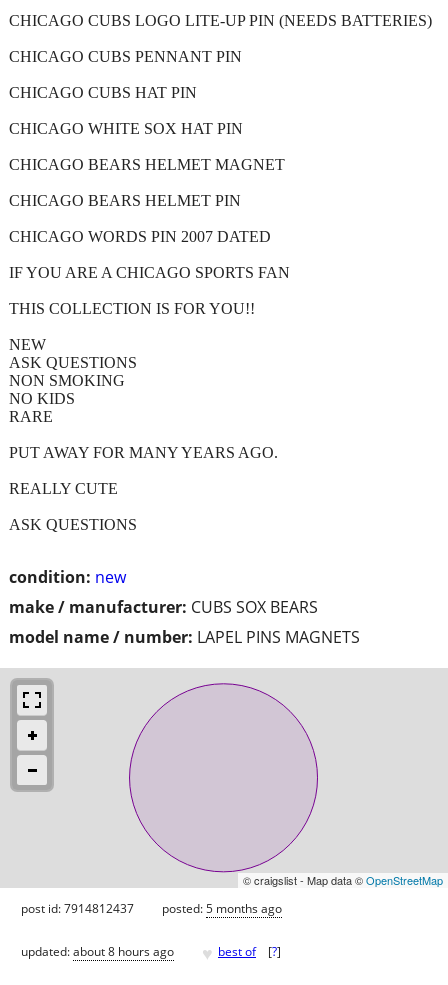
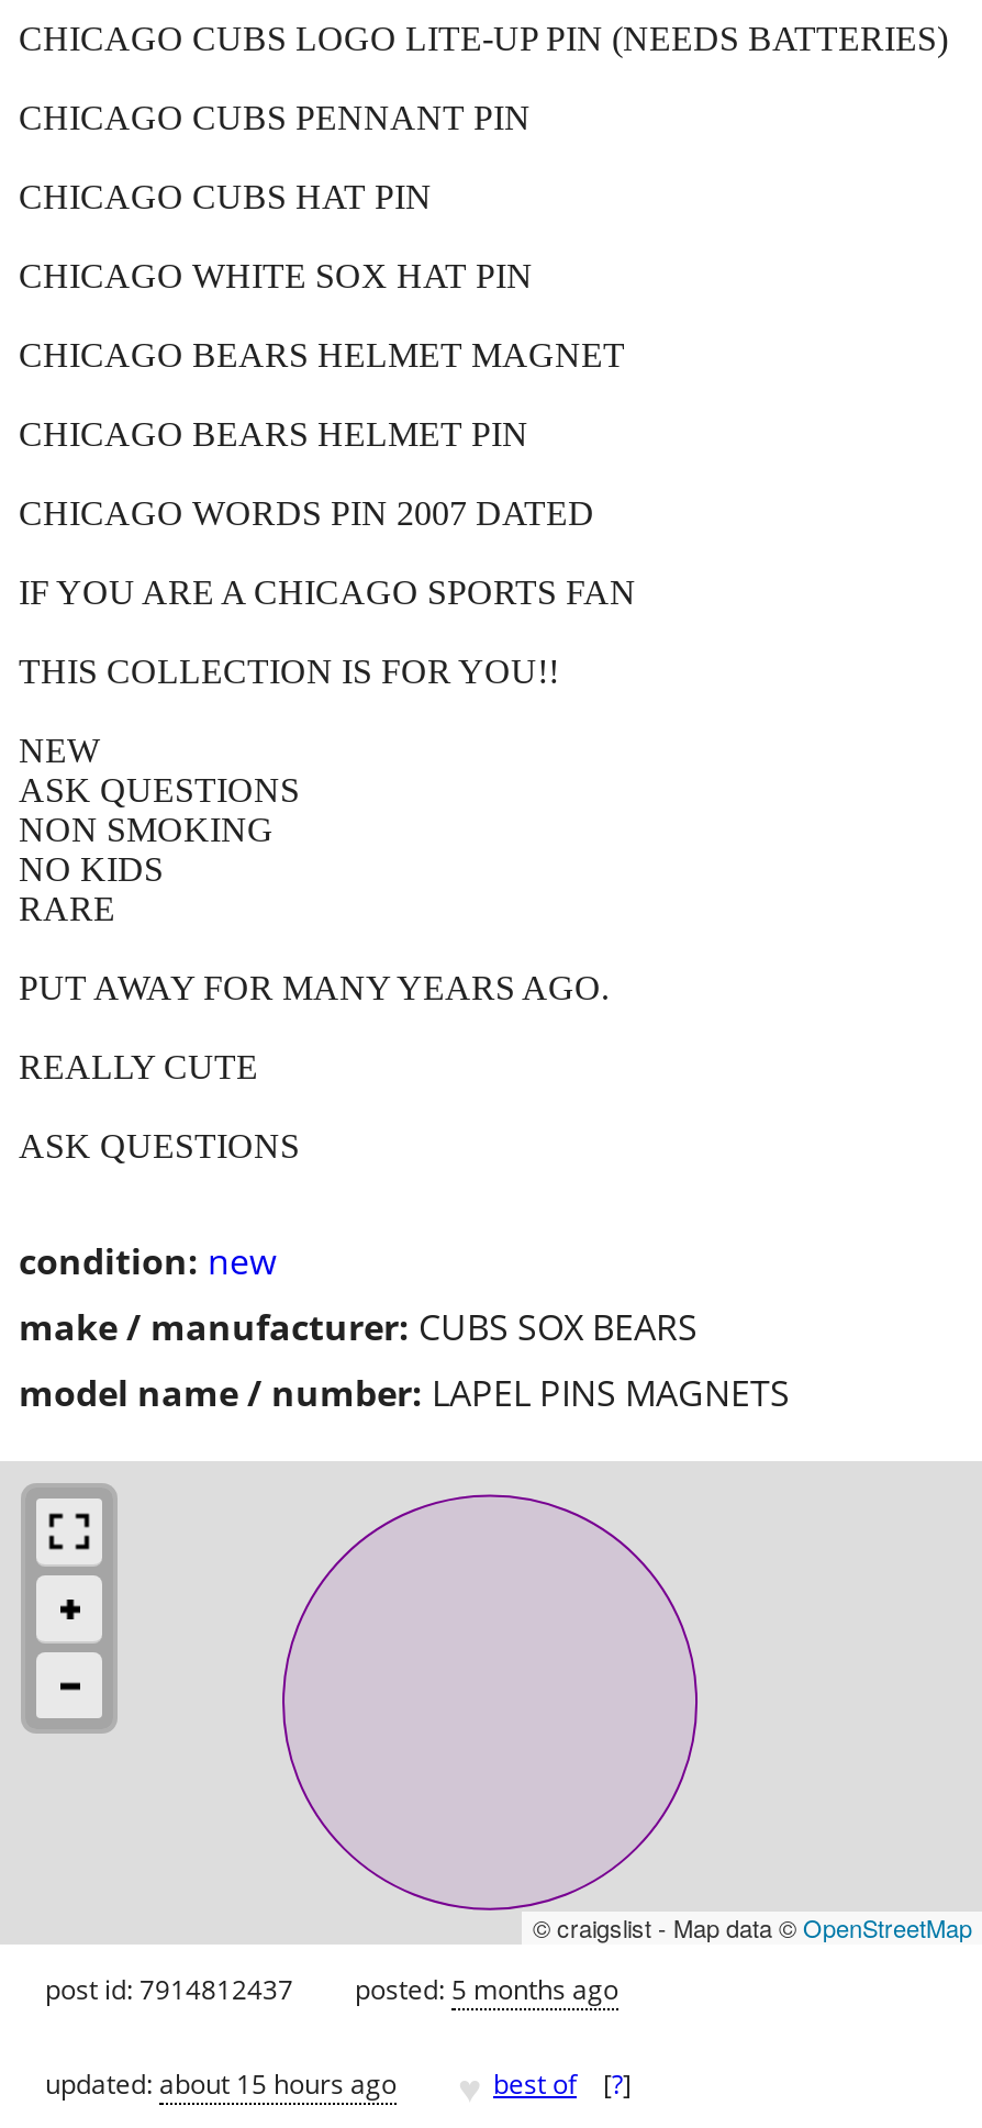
[21,943,174,960] updated: about 8 hours ago -> [45,2065,397,2103] updated: about 15 hours ago

